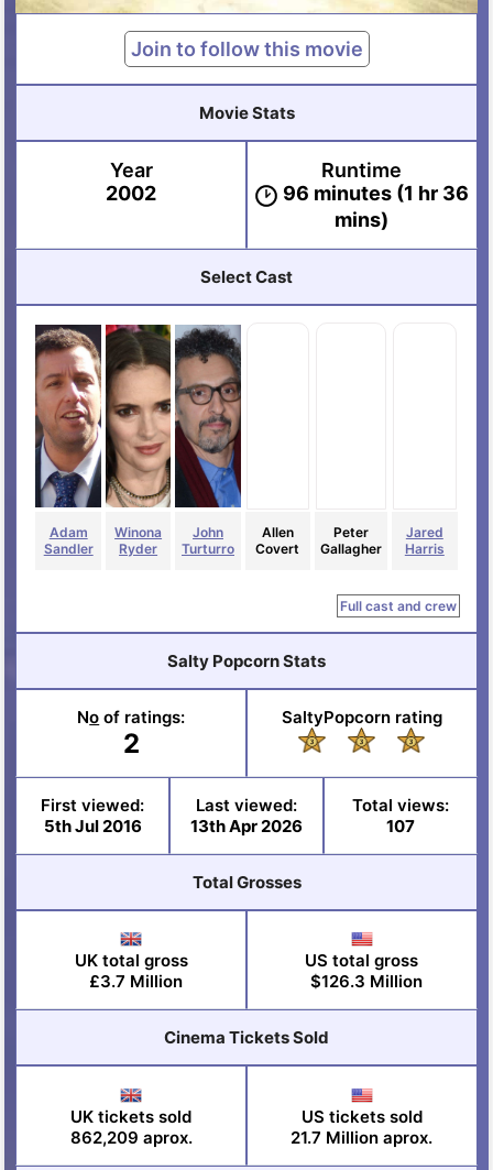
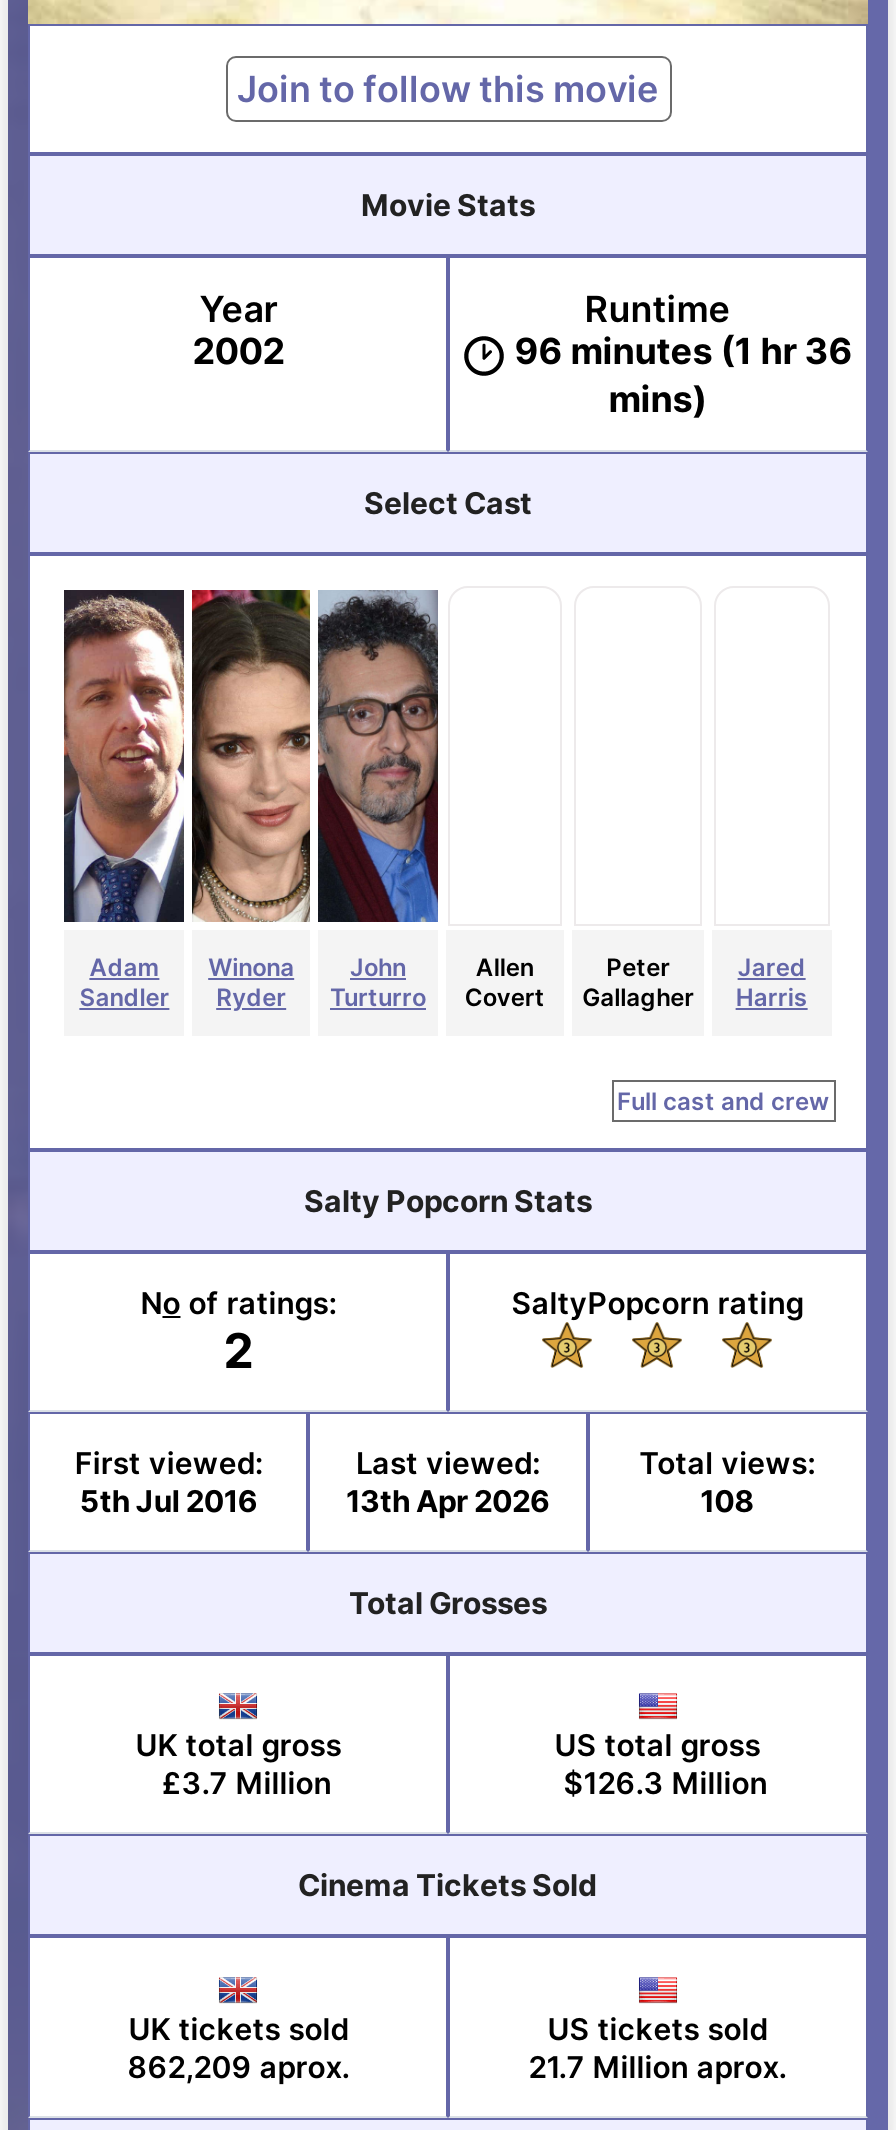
[386,815,415,836] 107 -> [700,1481,754,1519] 108

